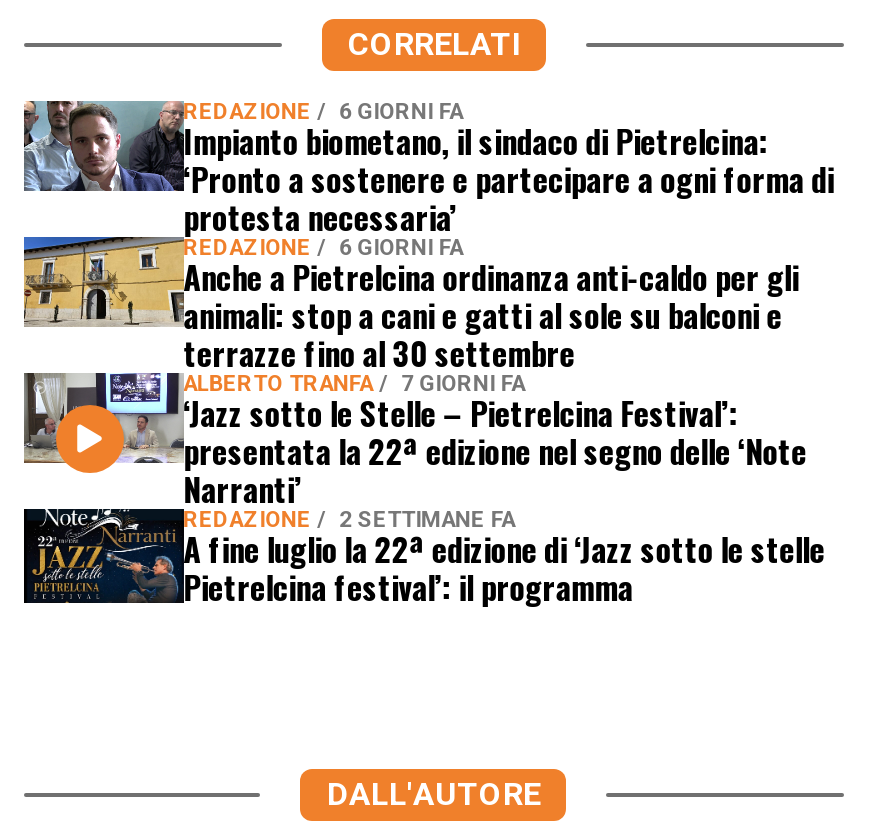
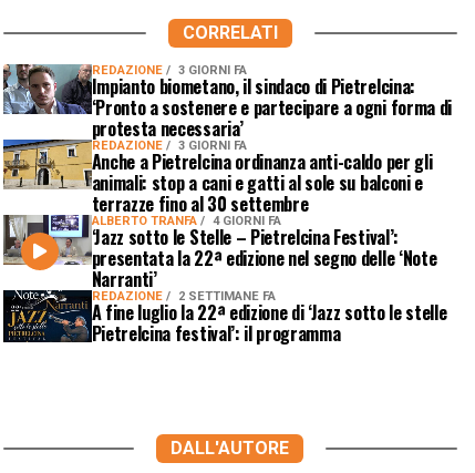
[183,99,463,125] REDAZIONE 6 GIORNI FA -> [92,63,247,78] REDAZIONE 3 GIORNI FA
[183,235,463,261] REDAZIONE 6 GIORNI FA -> [92,138,247,153] REDAZIONE 3 GIORNI FA
[183,371,525,397] ALBERTO TRANFA 7 GIORNI FA -> [92,214,281,228] ALBERTO TRANFA 4 GIORNI FA

